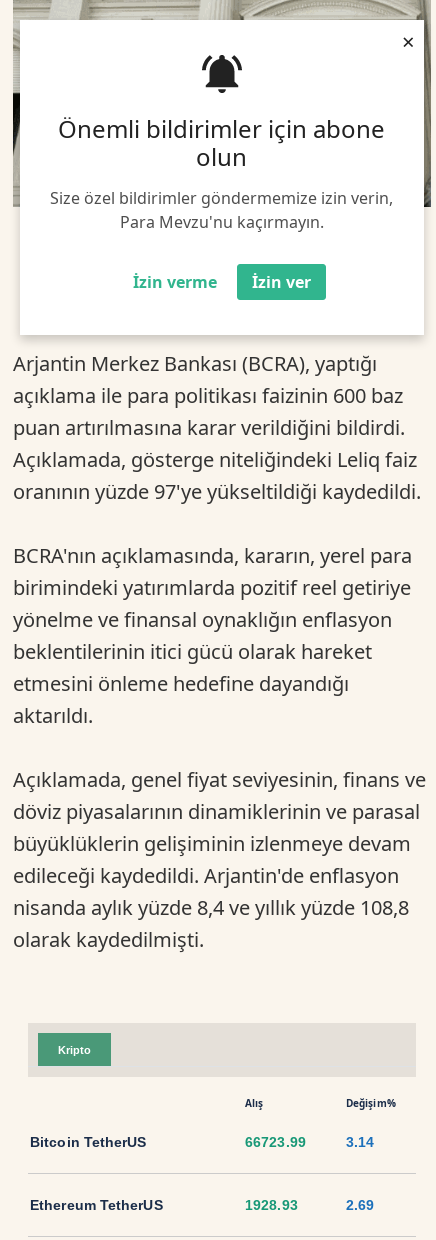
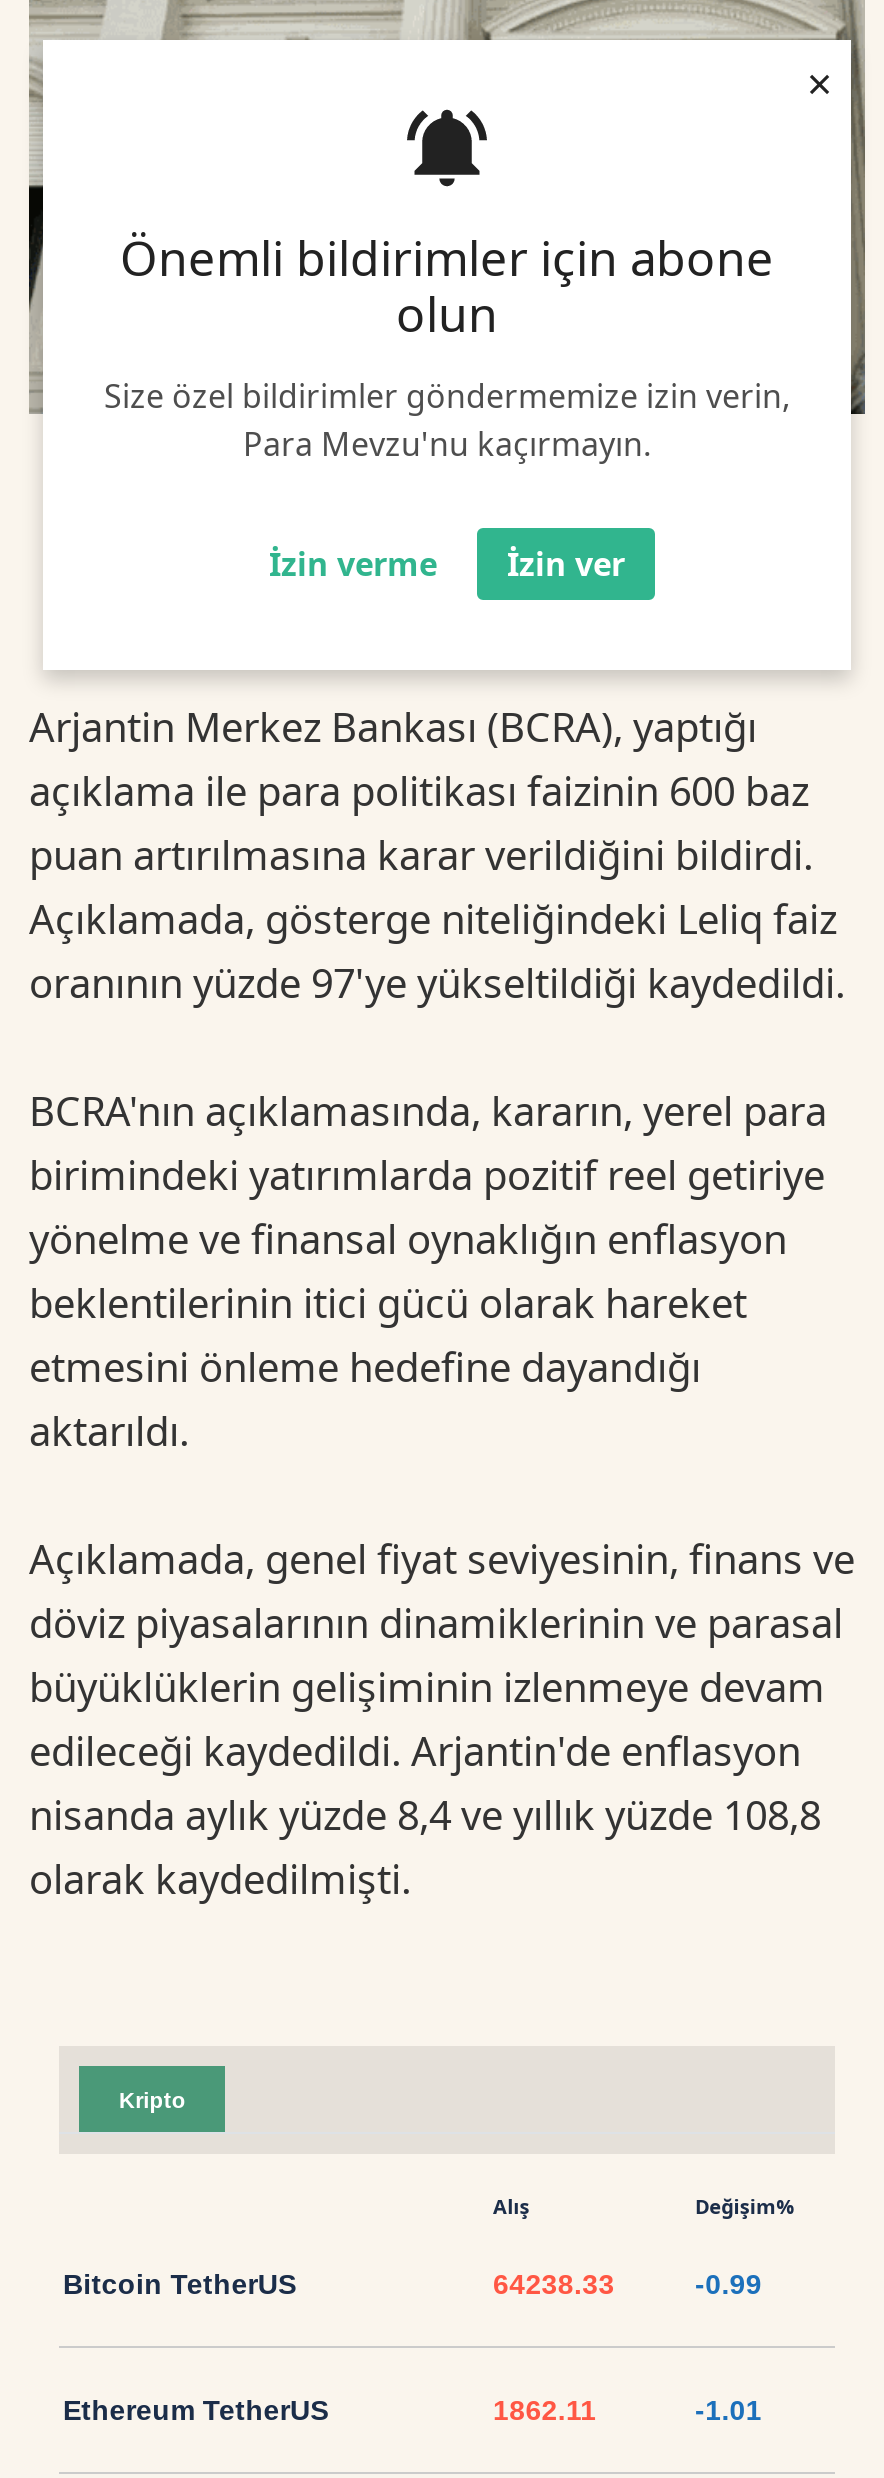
[245,1134,306,1150] 66723.99 -> [493,2268,615,2300] 64238.33
[346,1134,374,1150] 3.14 -> [695,2268,762,2300] -0.99
[245,1197,298,1213] 1928.93 -> [493,2394,596,2426] 1862.11
[346,1197,374,1213] 2.69 -> [695,2394,762,2426] -1.01

